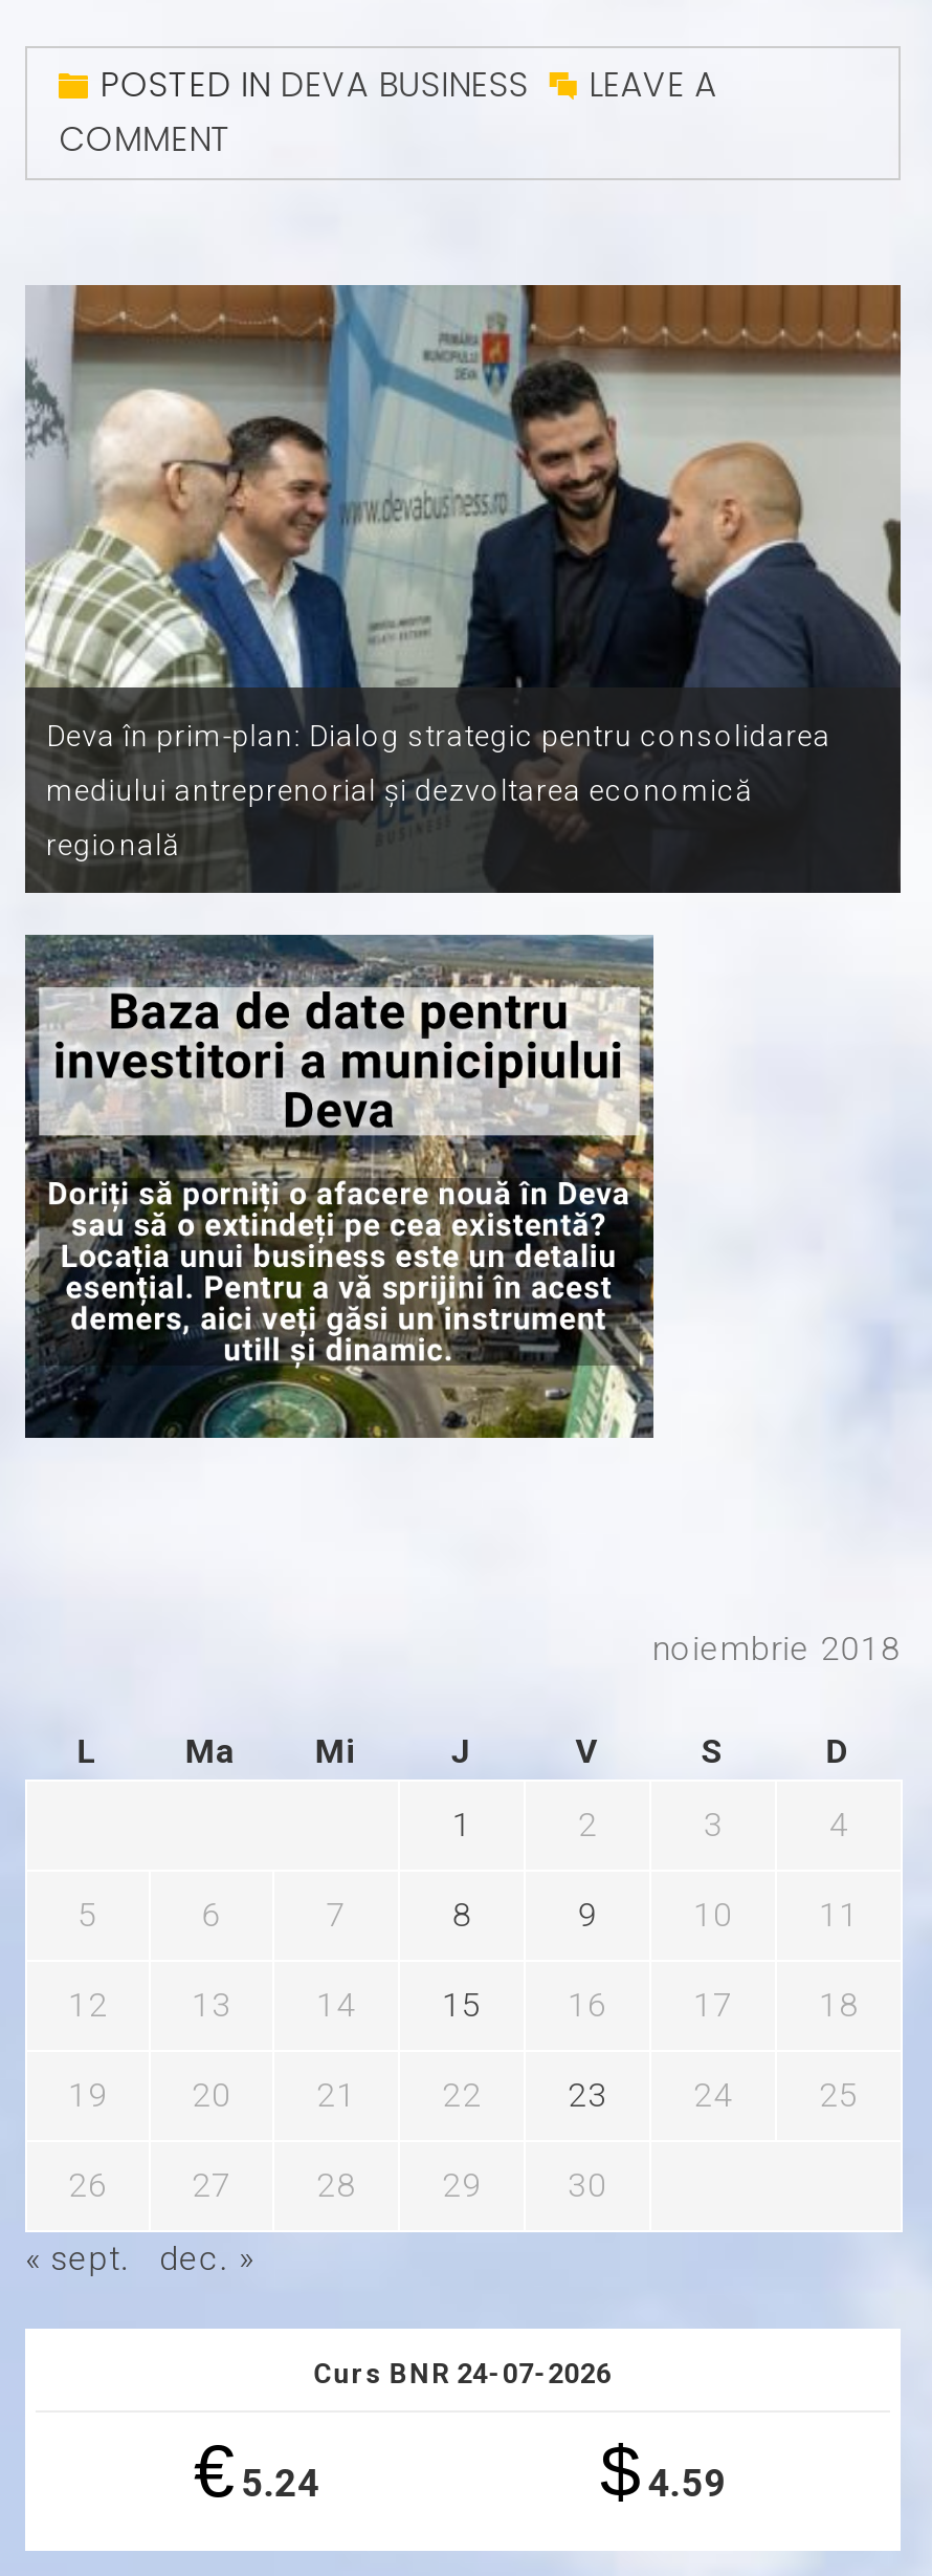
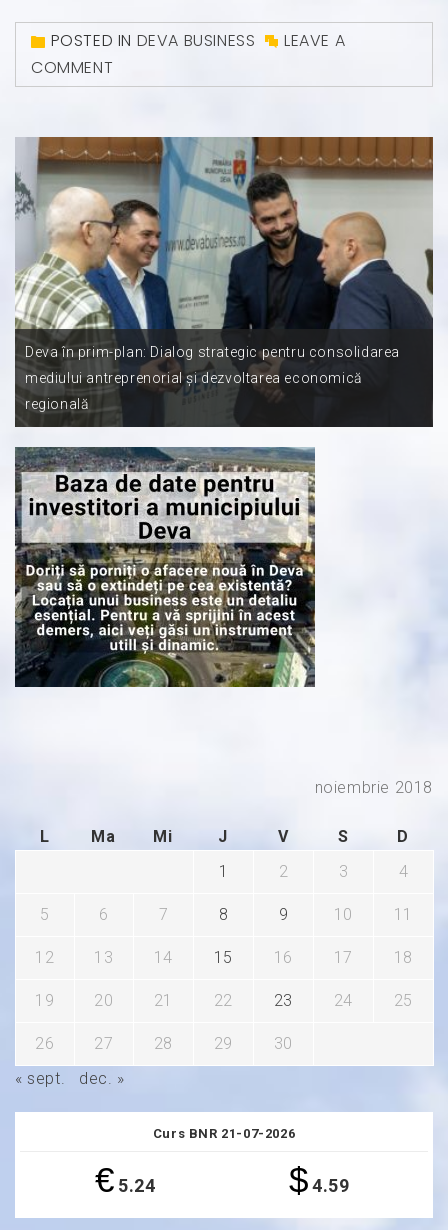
[314,2359,612,2391] Curs BNR 24-07-2026 -> [153,1126,295,1141] Curs BNR 21-07-2026

